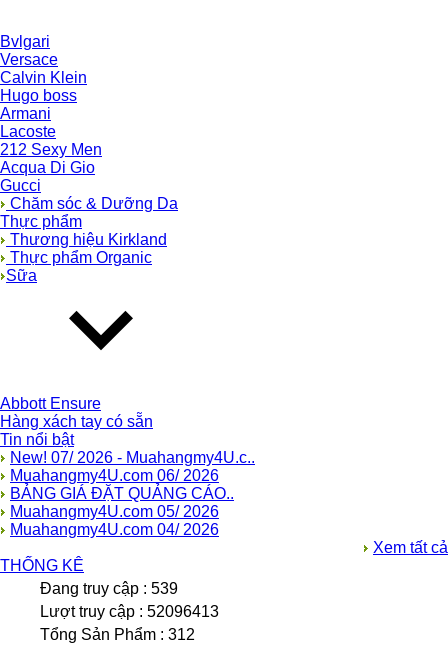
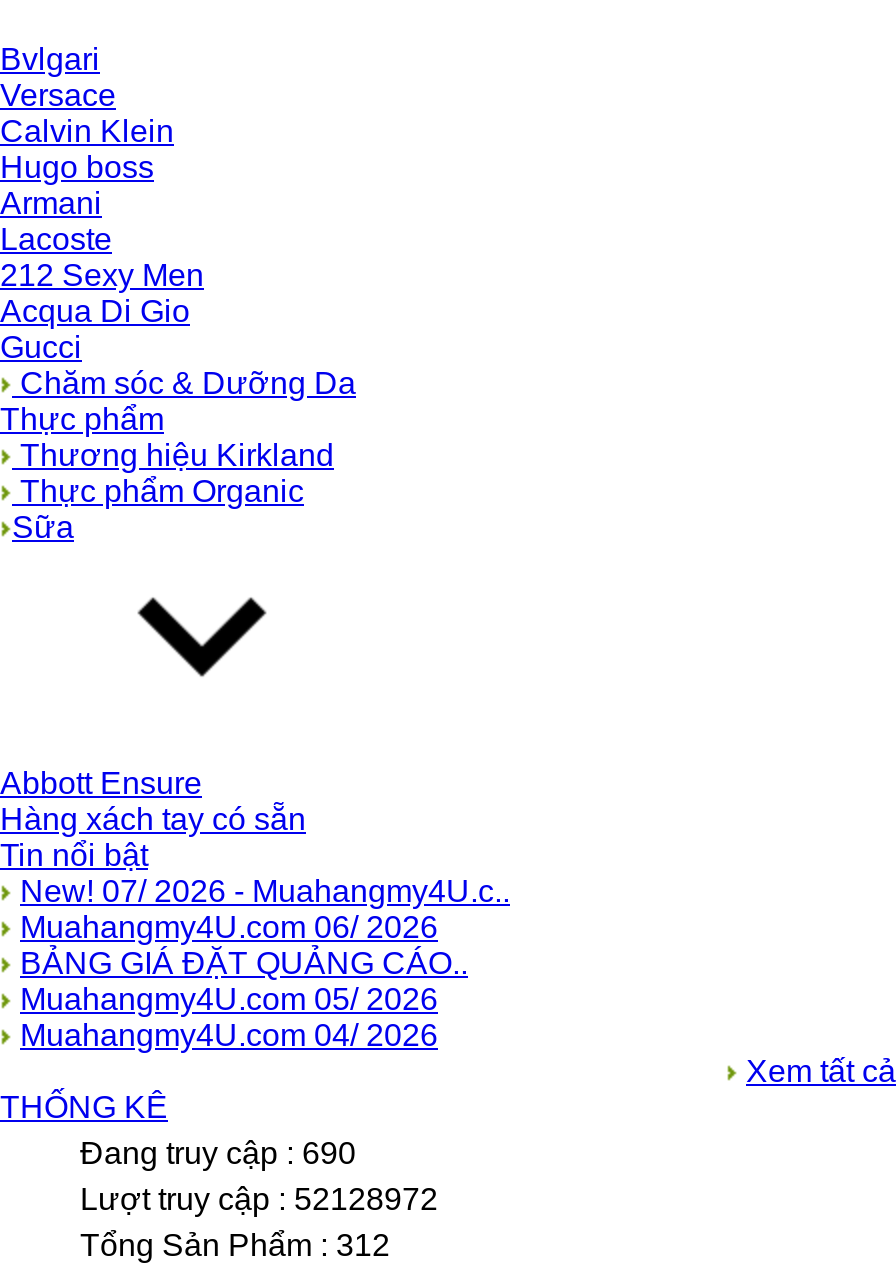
[40,580,178,597] Đang truy cập : 539 -> [80,1135,356,1169] Đang truy cập : 690
[40,603,219,620] Lượt truy cập : 52096413 -> [80,1181,438,1215] Lượt truy cập : 52128972

